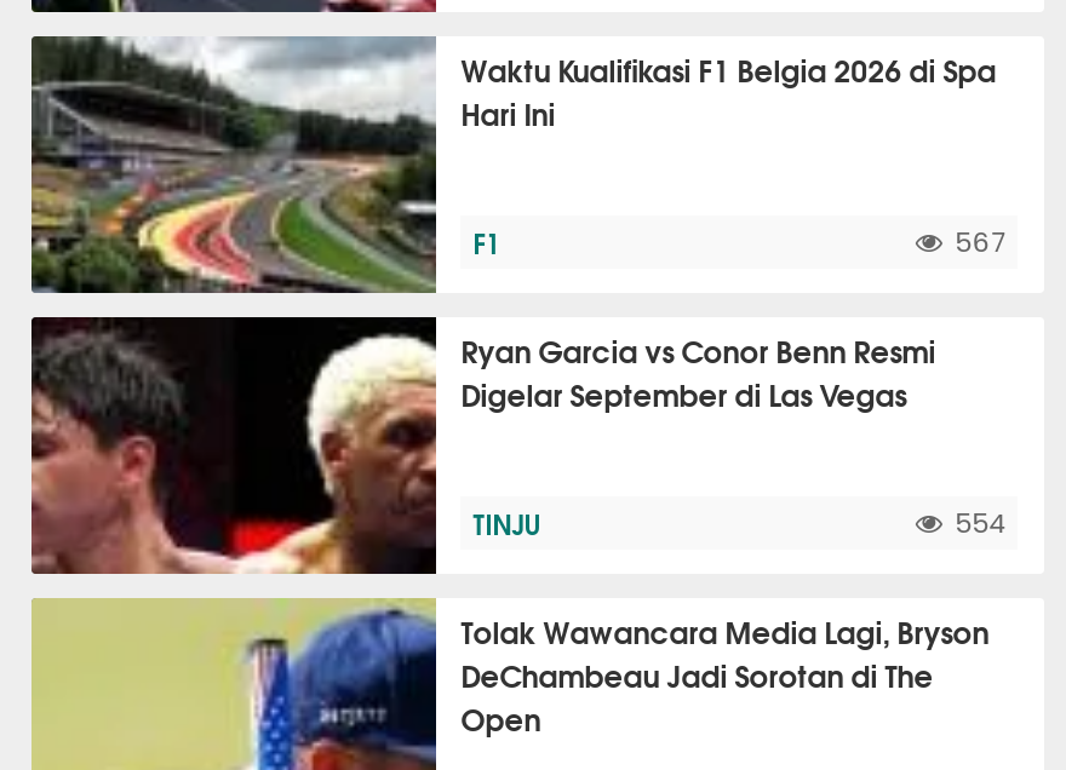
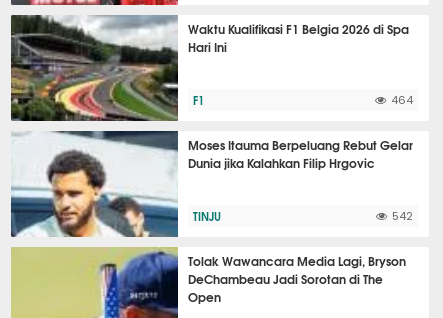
[955,231,1006,257] 567 -> [391,95,413,106] 464
[29,315,936,576] [image] | Ryan Garcia vs Conor Benn Resmi | Digelar September di Las Vegas -> [10,130,413,238] [image] | Moses Itauma Berpeluang Rebut Gelar | Dunia jika Kalahkan Filip Hrgovic
[955,511,1006,538] 554 -> [392,211,413,222] 542

